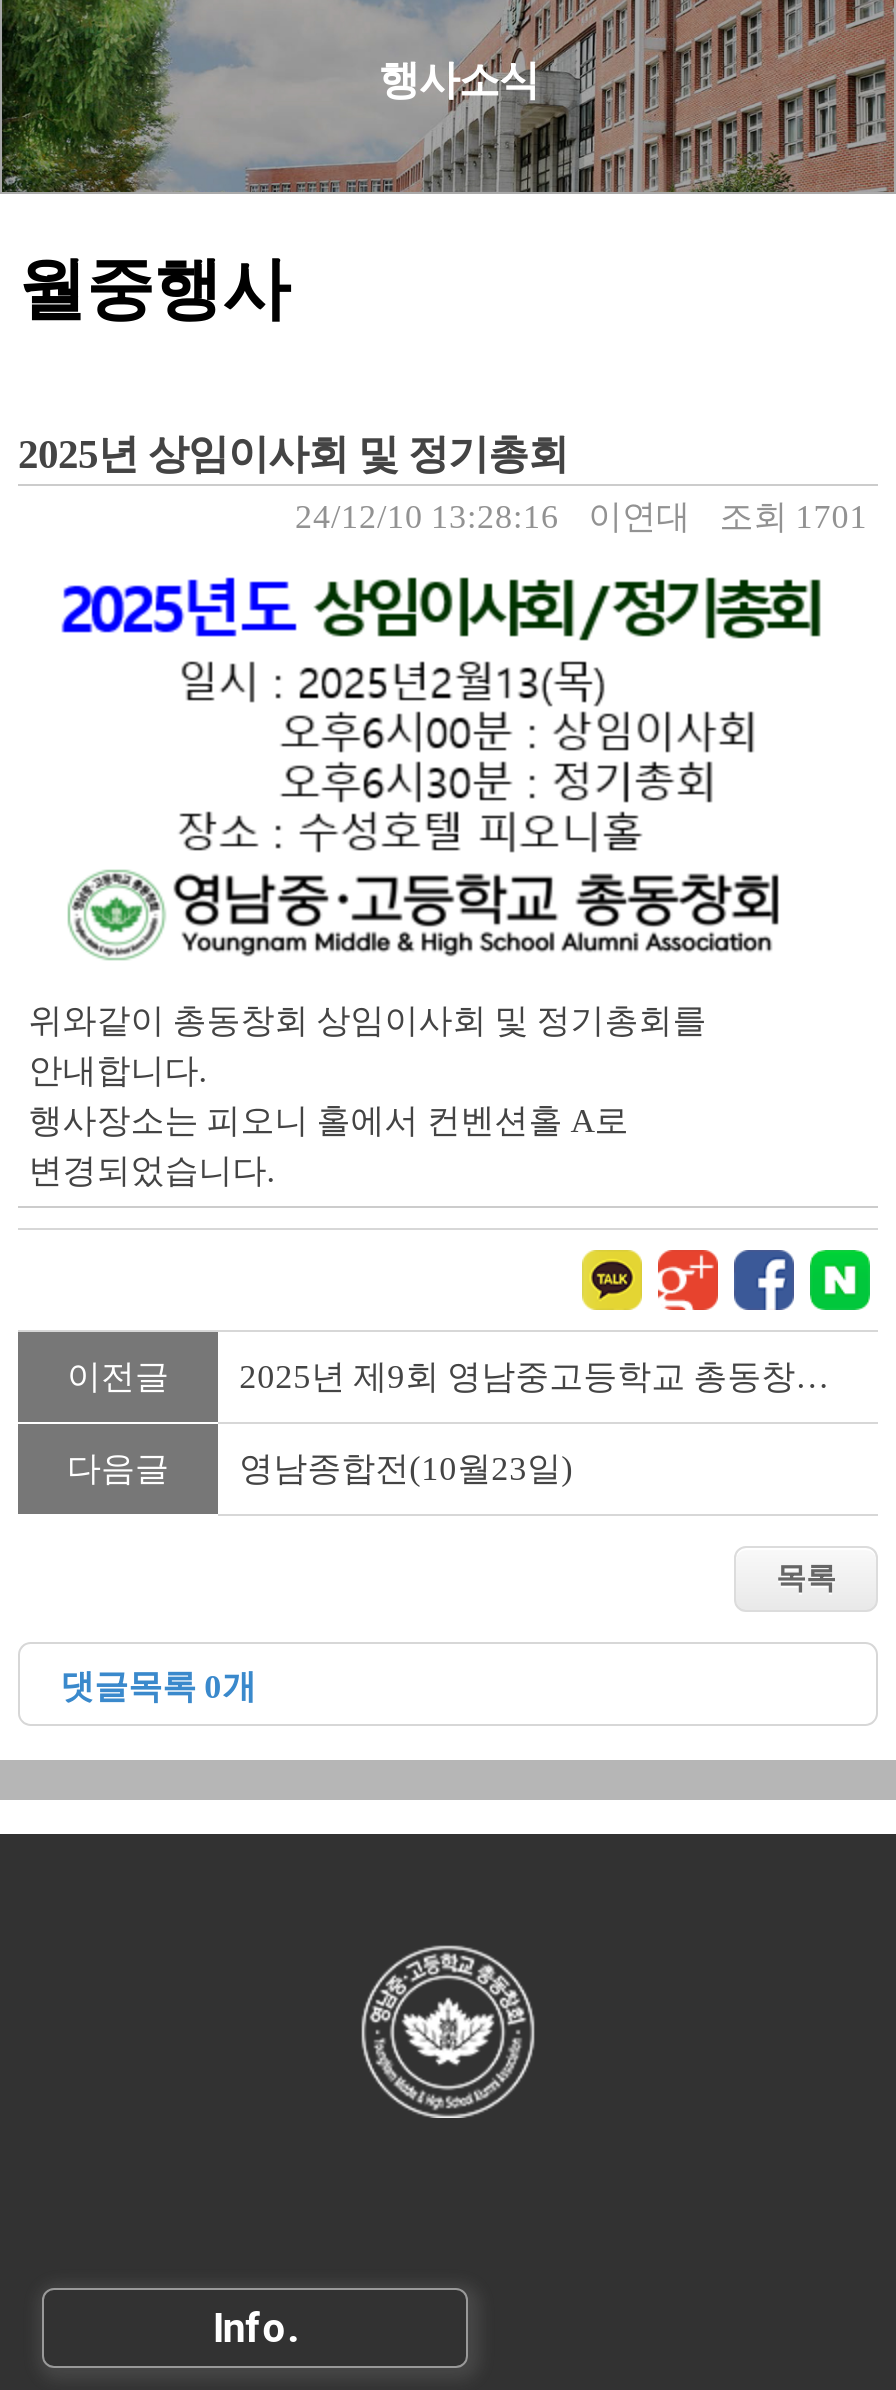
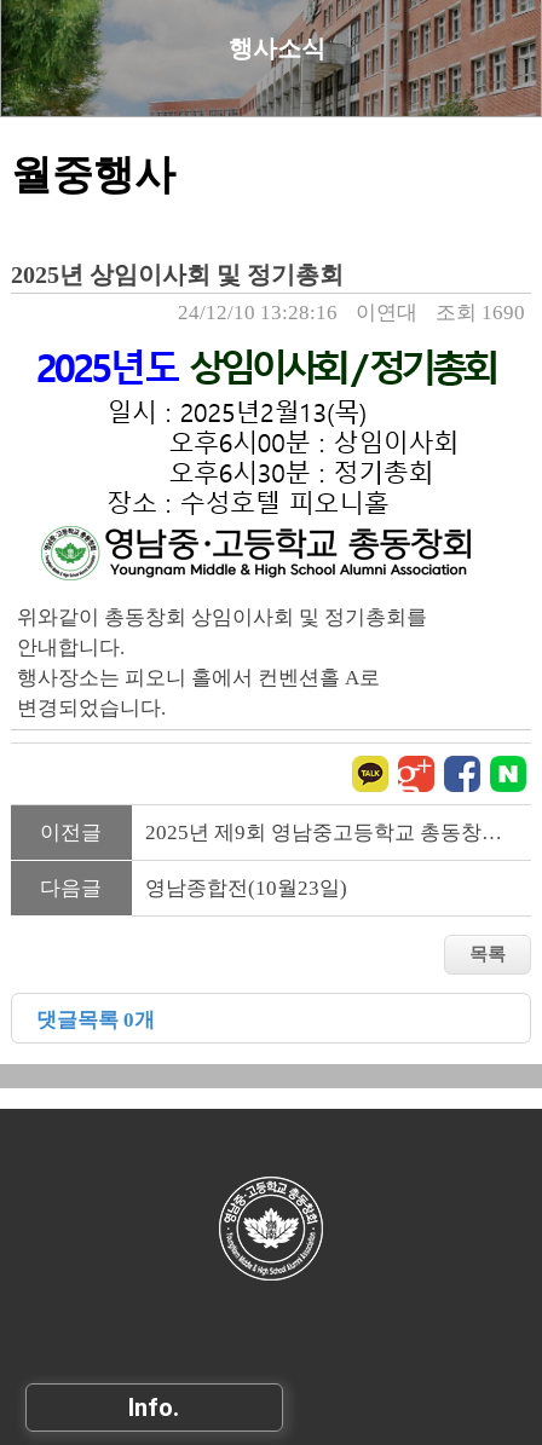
[295,497,867,535] 24/12/10 13:28:16 이연대 조회 1701 -> [178,301,525,324] 24/12/10 13:28:16 이연대 조회 1690

